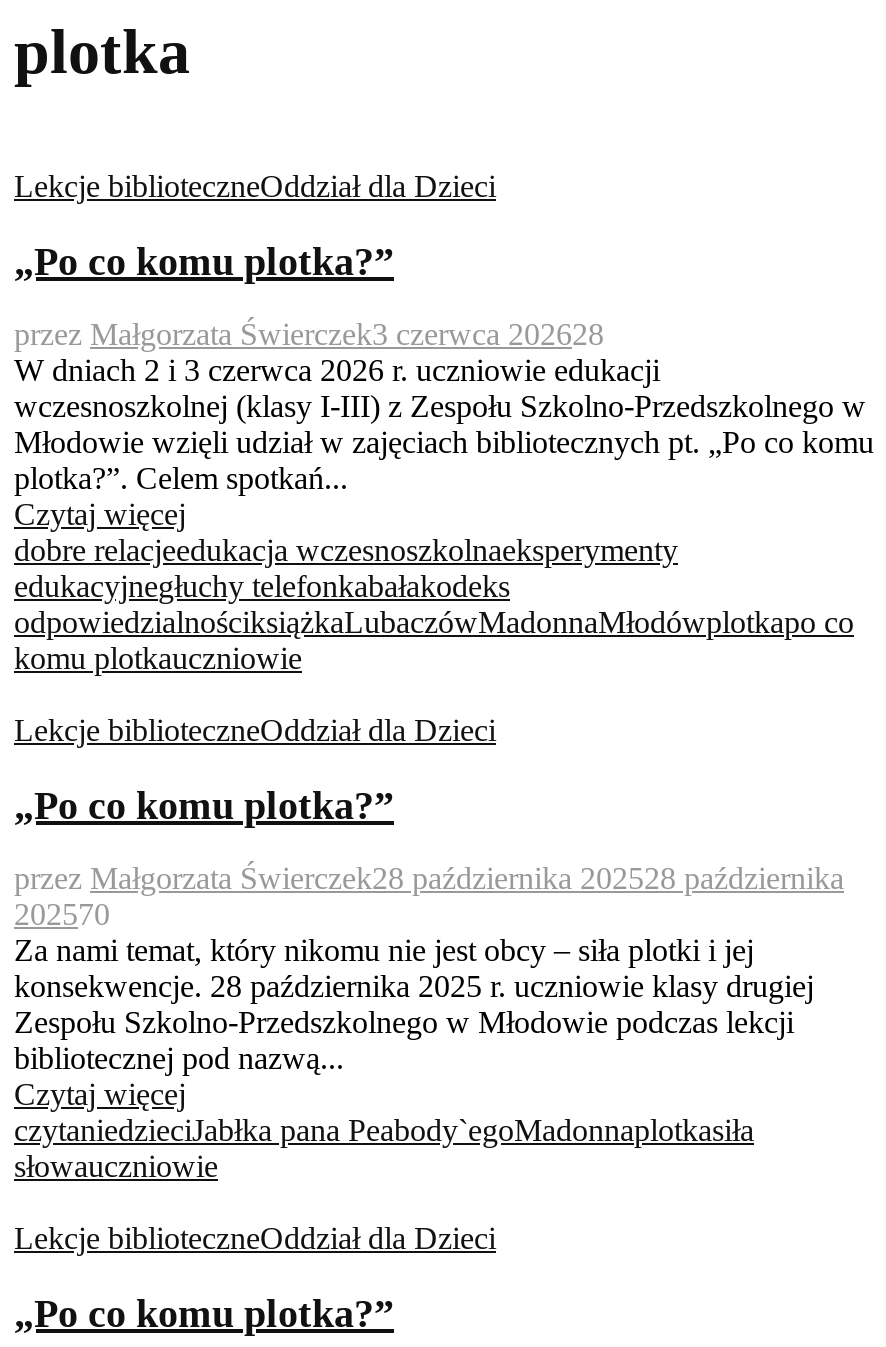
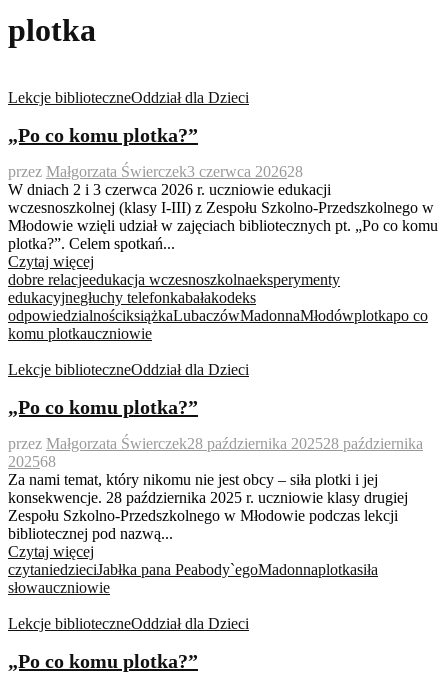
[14,898,110,932] 202570 -> [8,453,56,470] 202568

